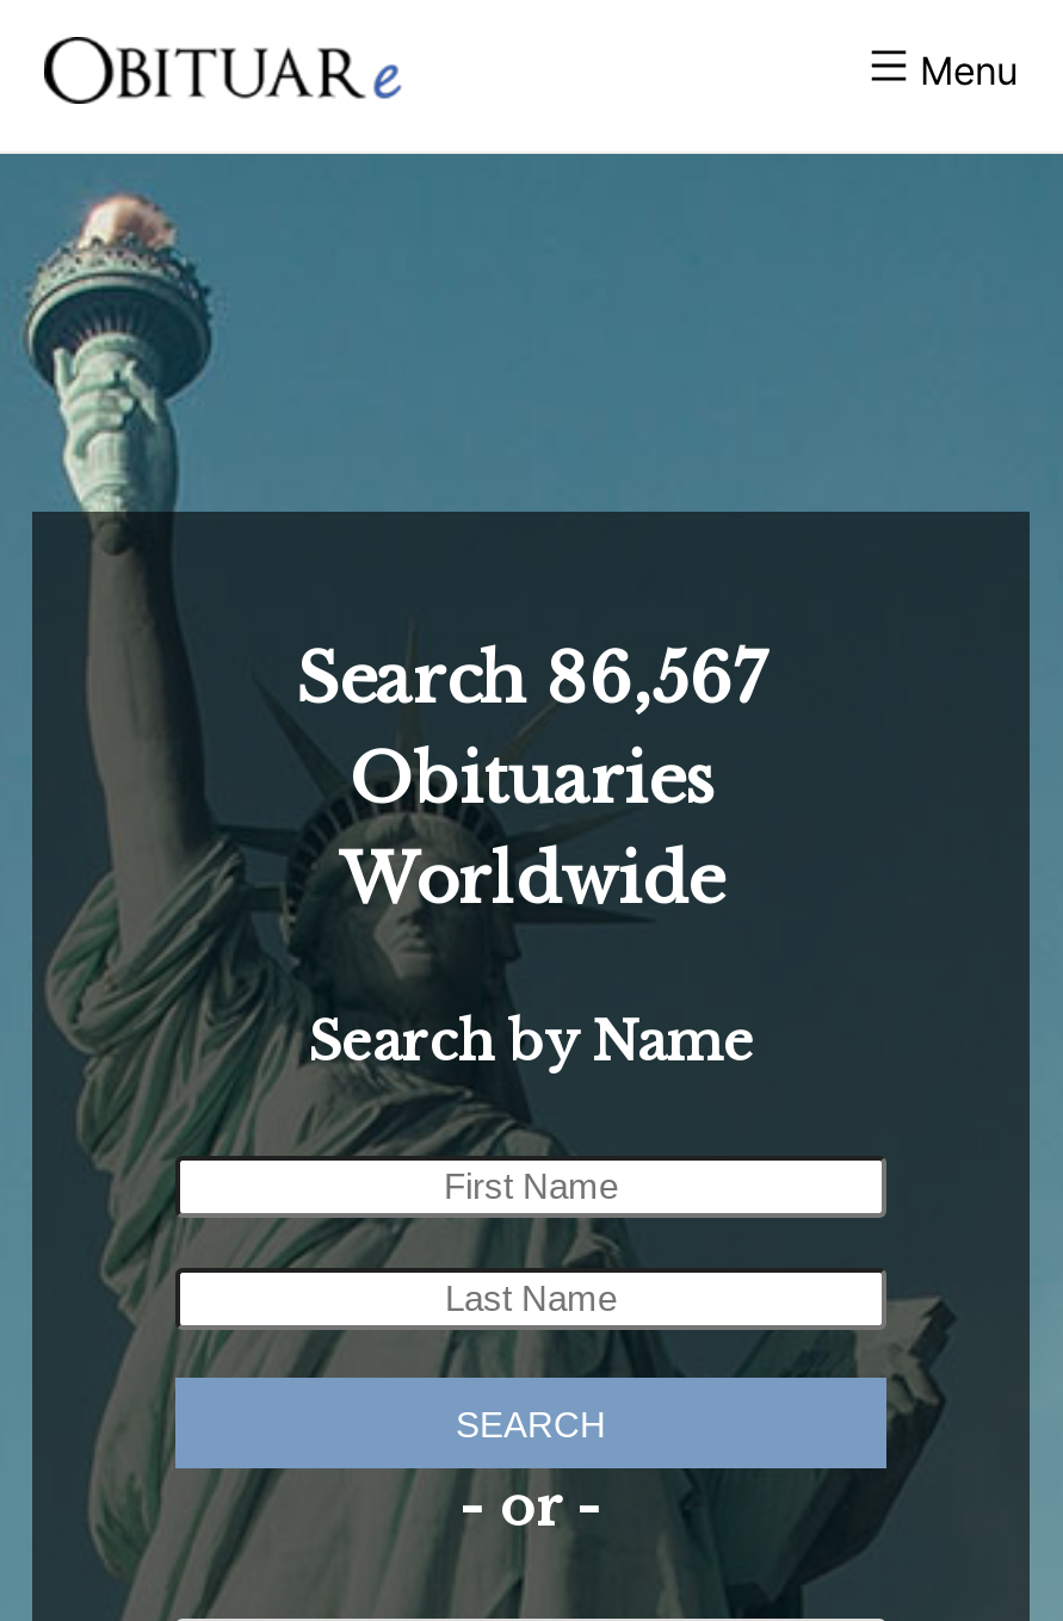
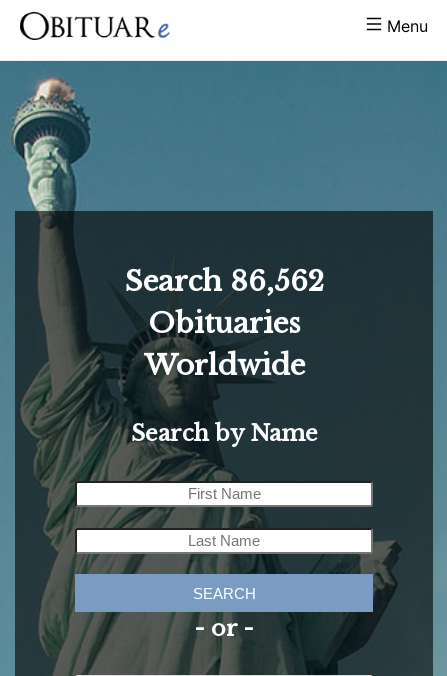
[296,638,766,722] Search 86,567 -> [124,264,323,299] Search 86,562

